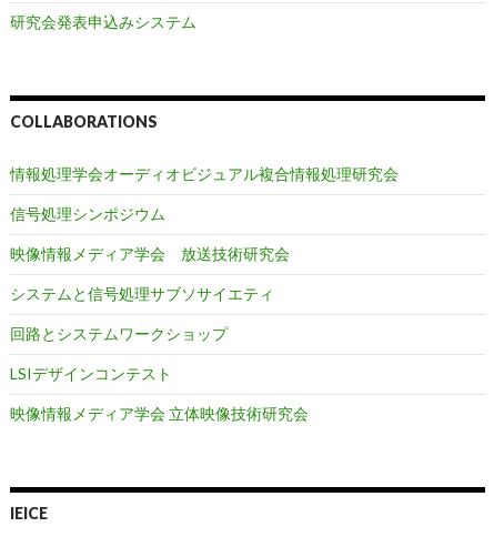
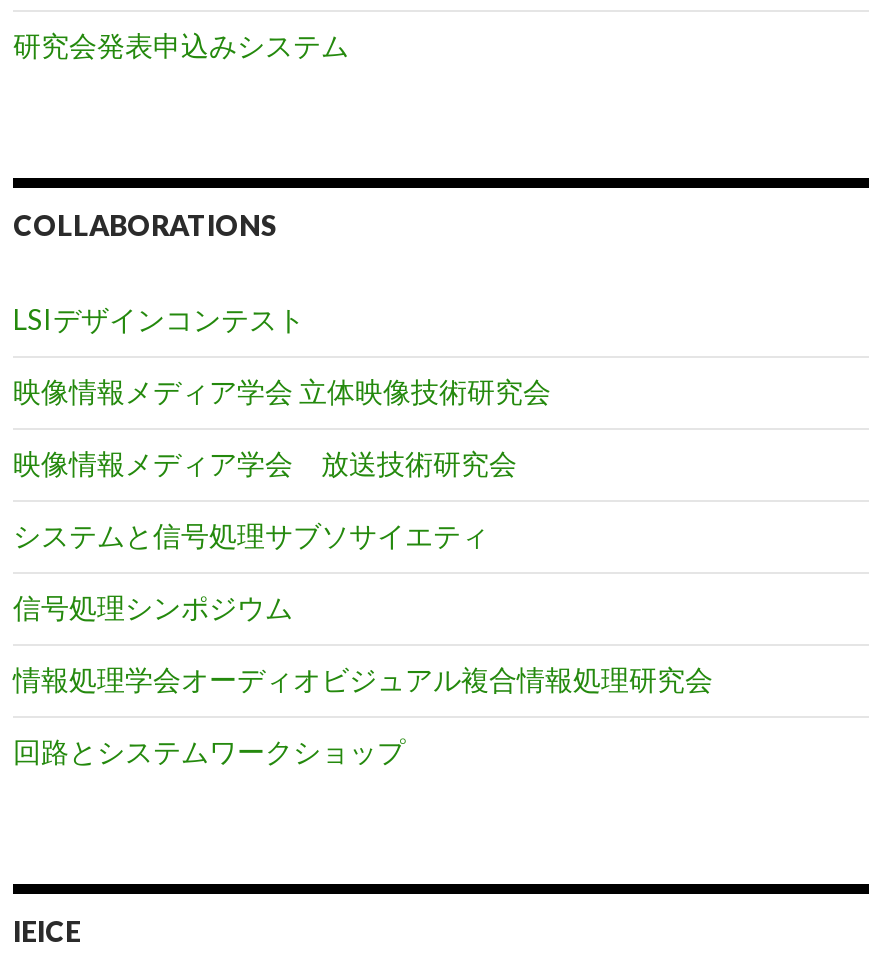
moved [10,164,399,183] -> [13,662,713,696]: 情報処理学会オーディオビジュアル複合情報処理研究会
moved [10,204,165,223] -> [13,590,293,624]: 信号処理シンポジウム
moved [10,324,228,343] -> [13,734,405,768]: 回路とシステムワークショップ
moved [10,364,172,383] -> [13,302,305,336]: LSIデザインコンテスト
moved [10,404,309,423] -> [13,374,551,408]: 映像情報メディア学会 立体映像技術研究会

